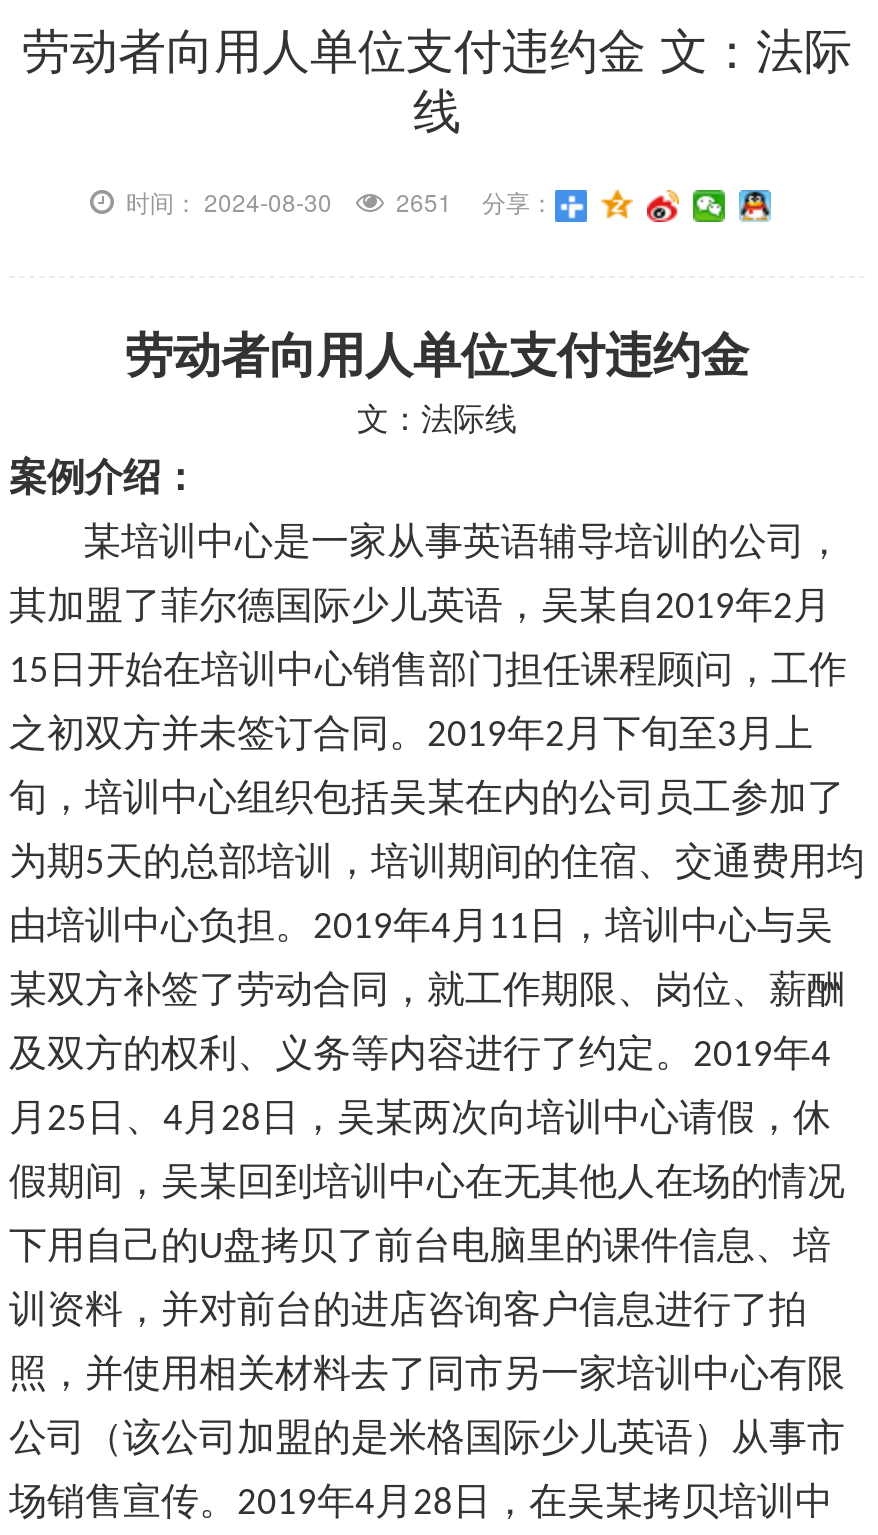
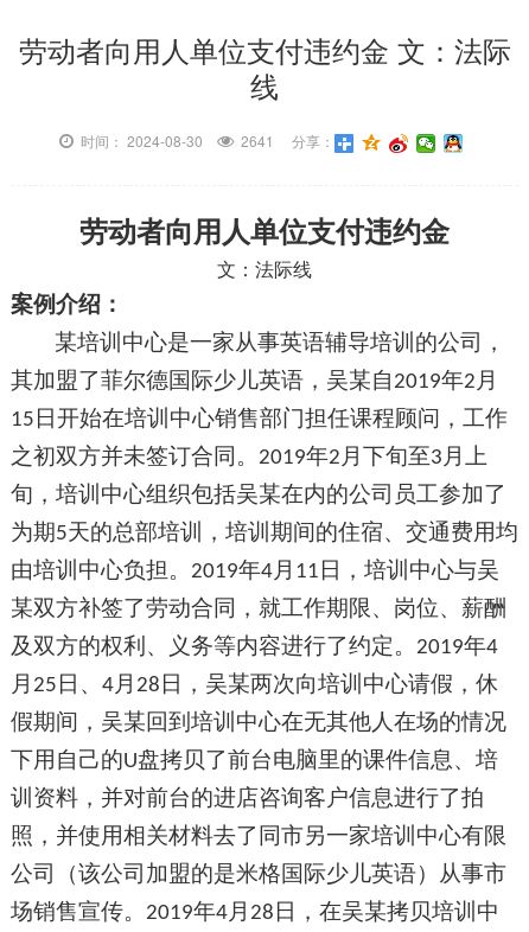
[114,184,554,218] 时间： 2024-08-30 2651 分享： -> [73,131,334,151] 时间： 2024-08-30 2641 分享：

